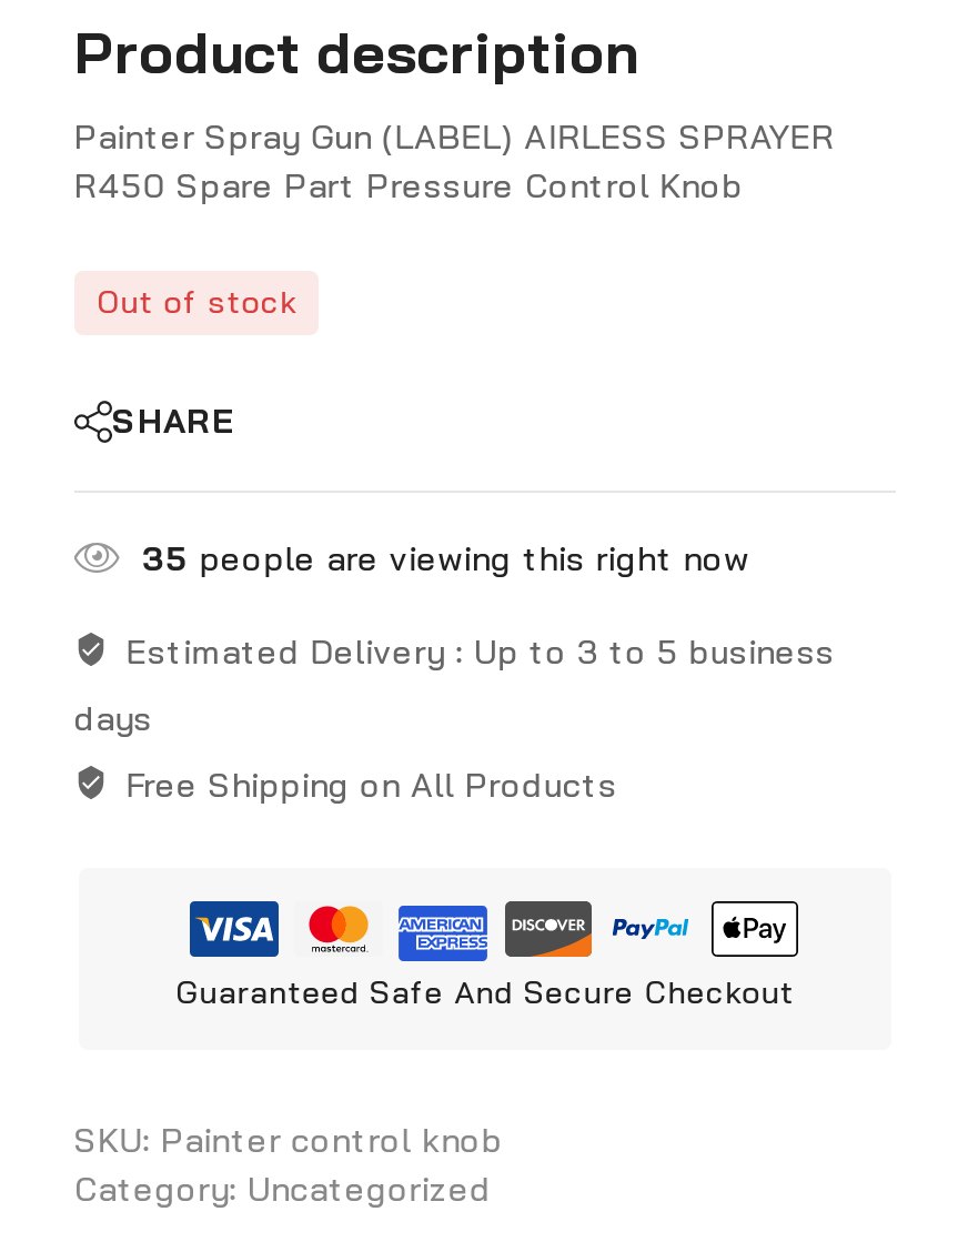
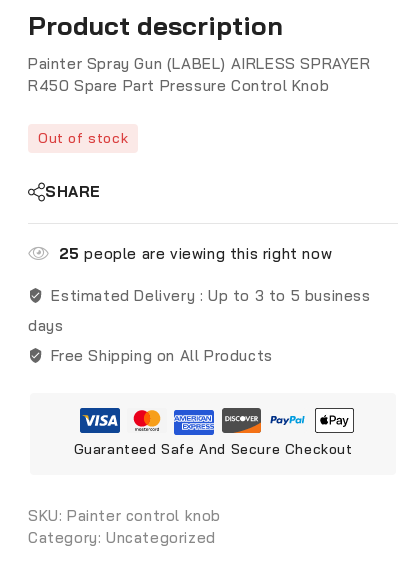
[142,536,750,578] 35 people are viewing this right now -> [59,244,332,263] 25 people are viewing this right now

